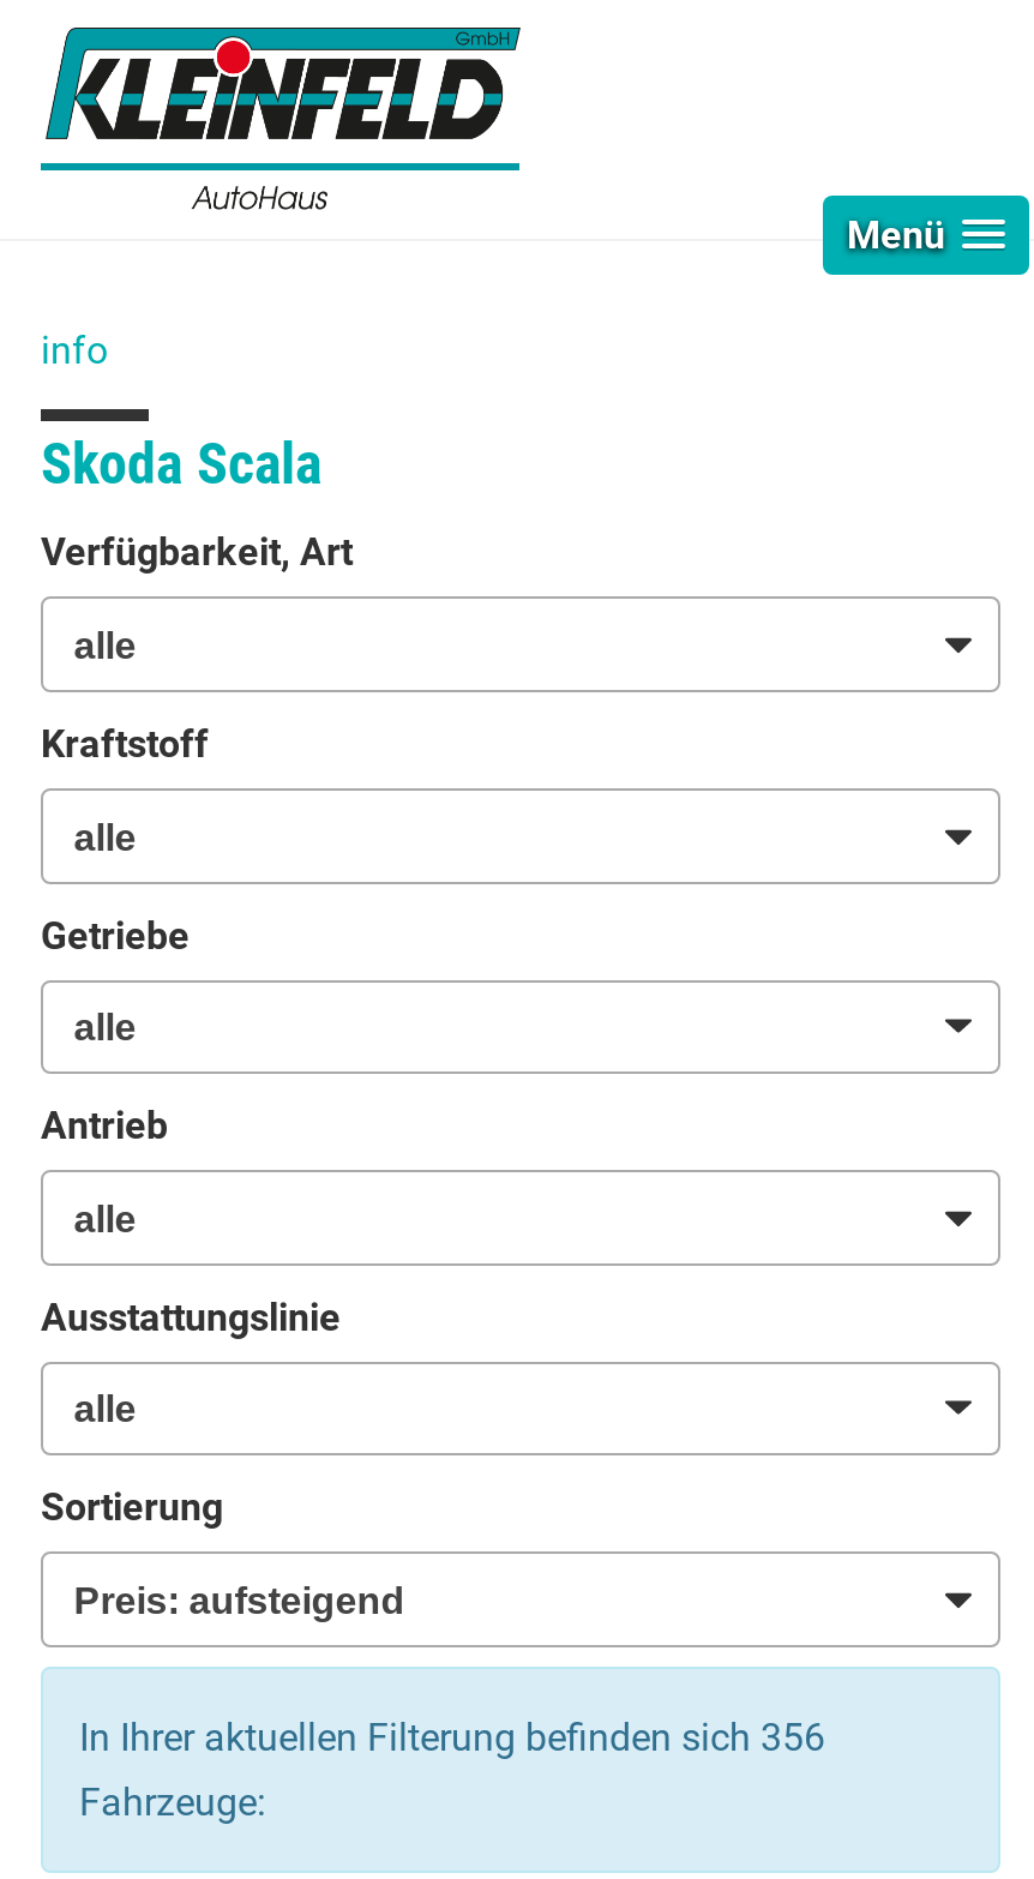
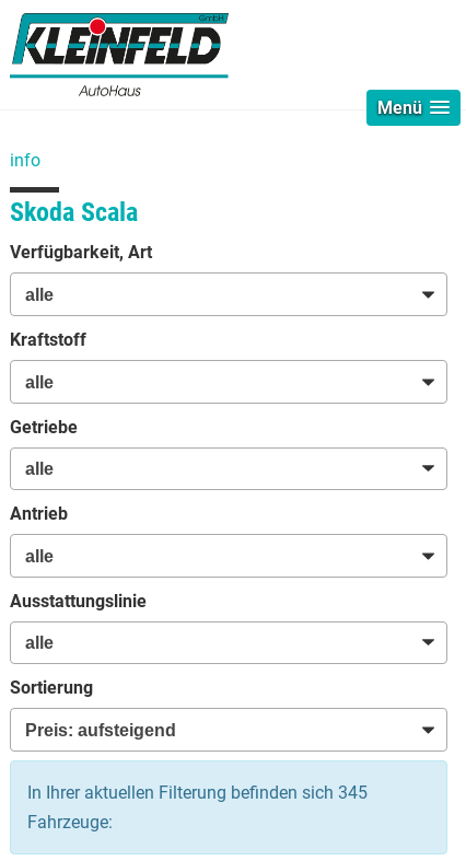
[79,1715,825,1760] In Ihrer aktuellen Filterung befinden sich 356 -> [27,782,368,803] In Ihrer aktuellen Filterung befinden sich 345

